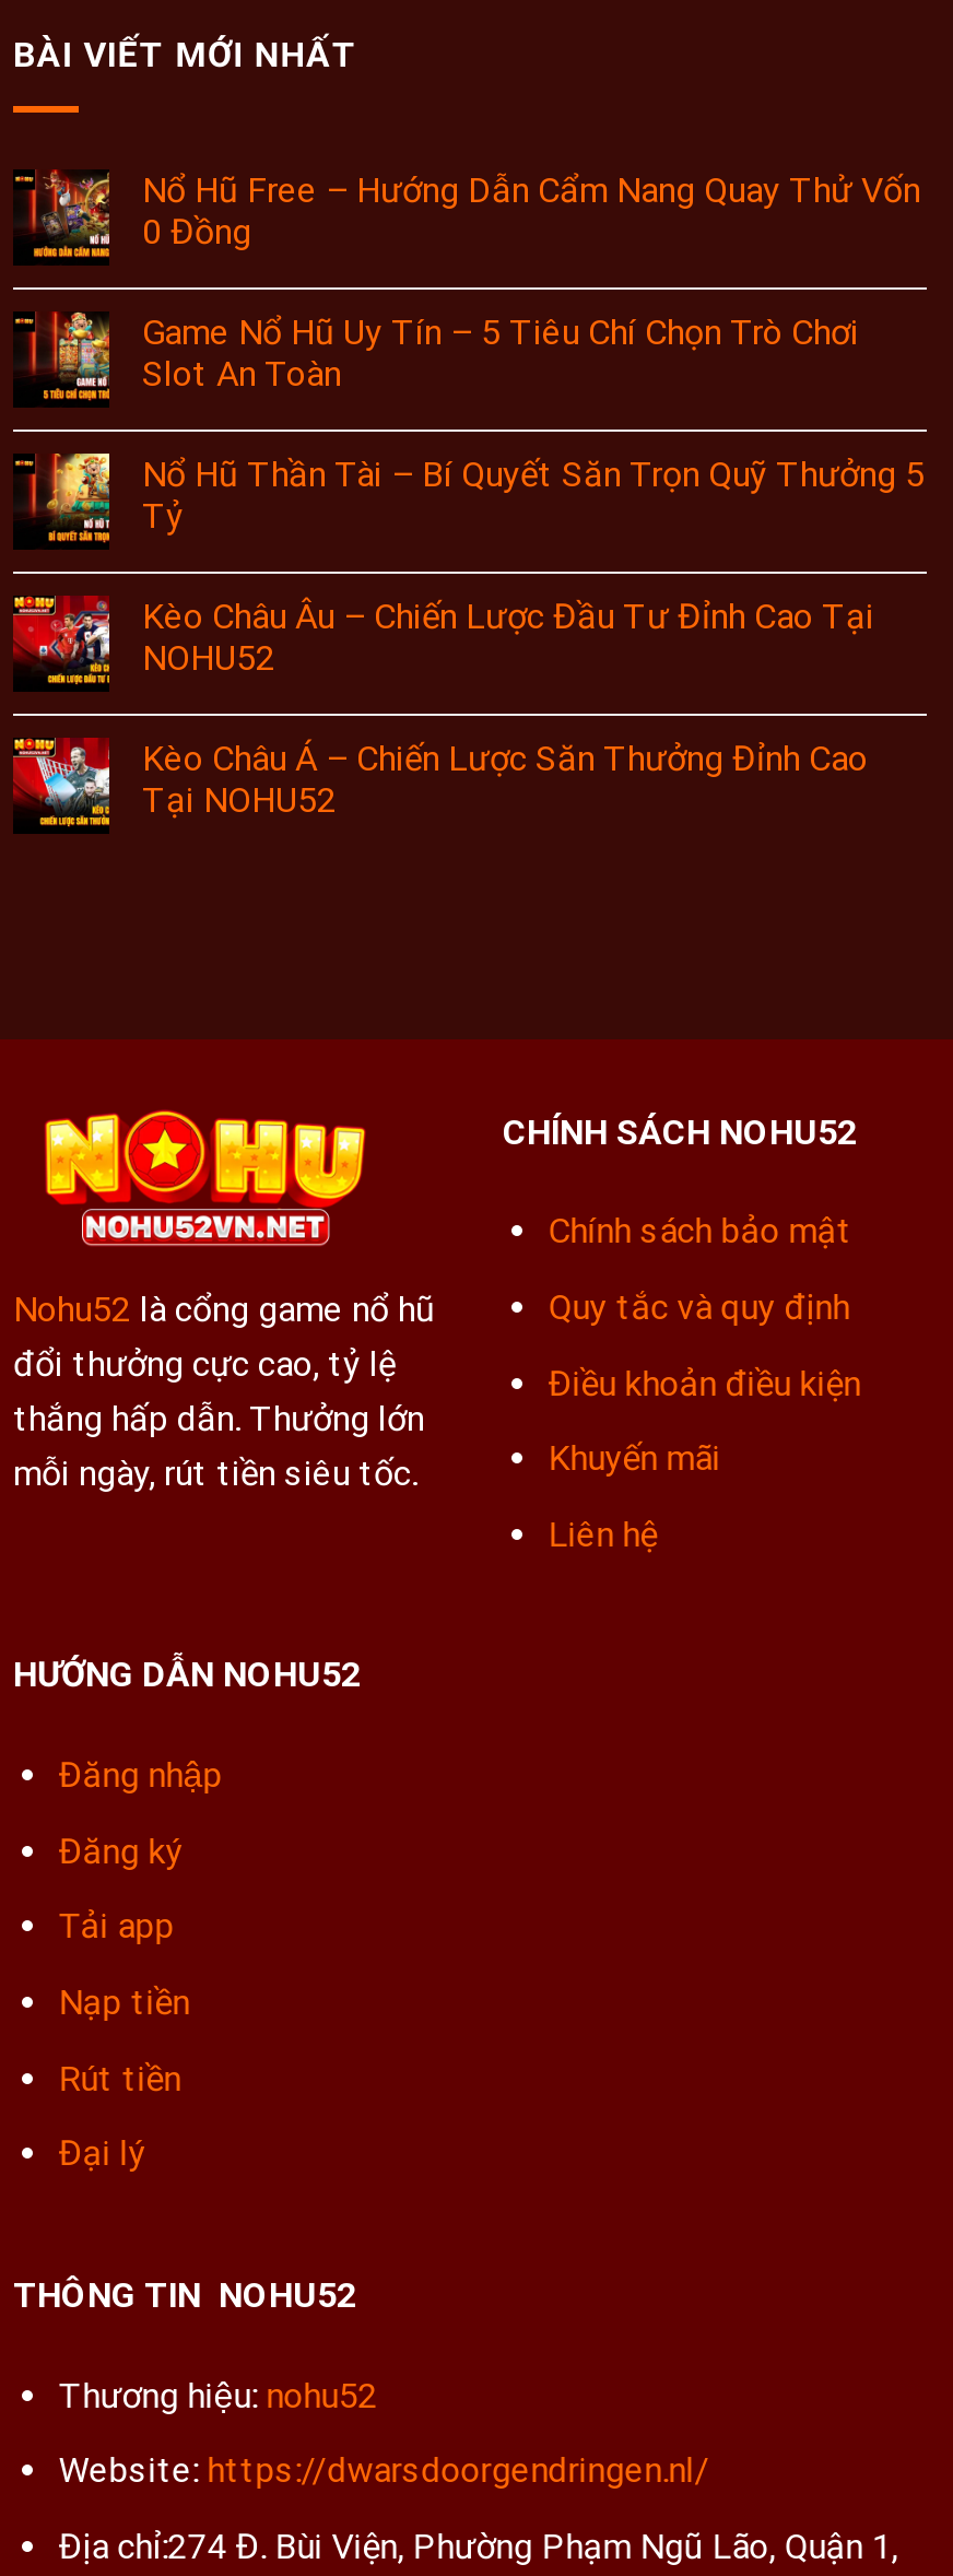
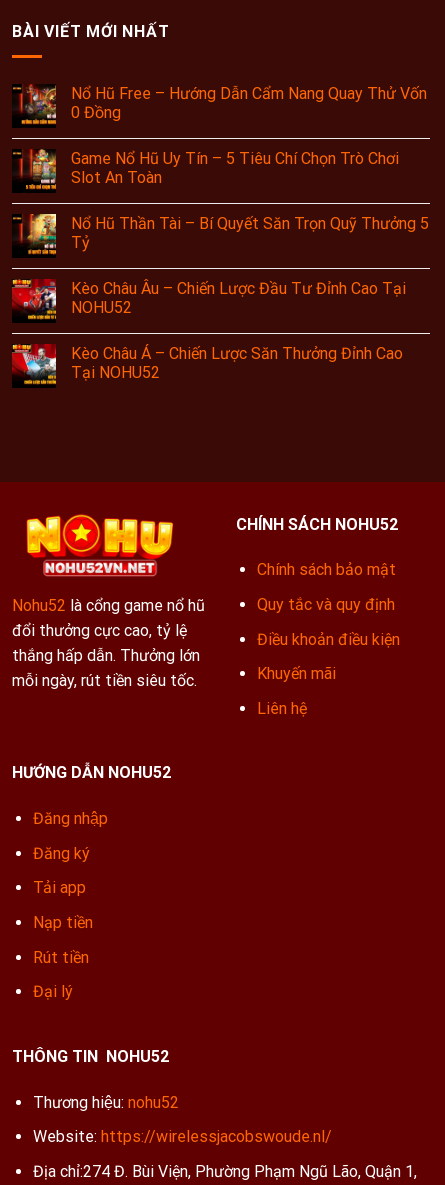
[59,2449,710,2491] Website: https://dwarsdoorgendringen.nl/ -> [33,1127,332,1146] Website: https://wirelessjacobswoude.nl/

